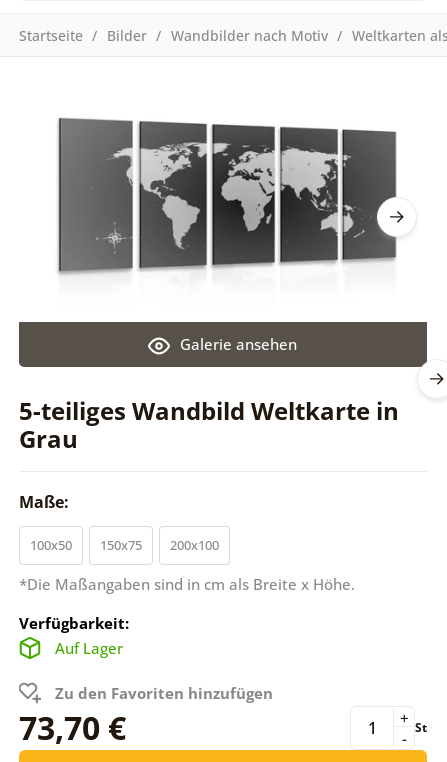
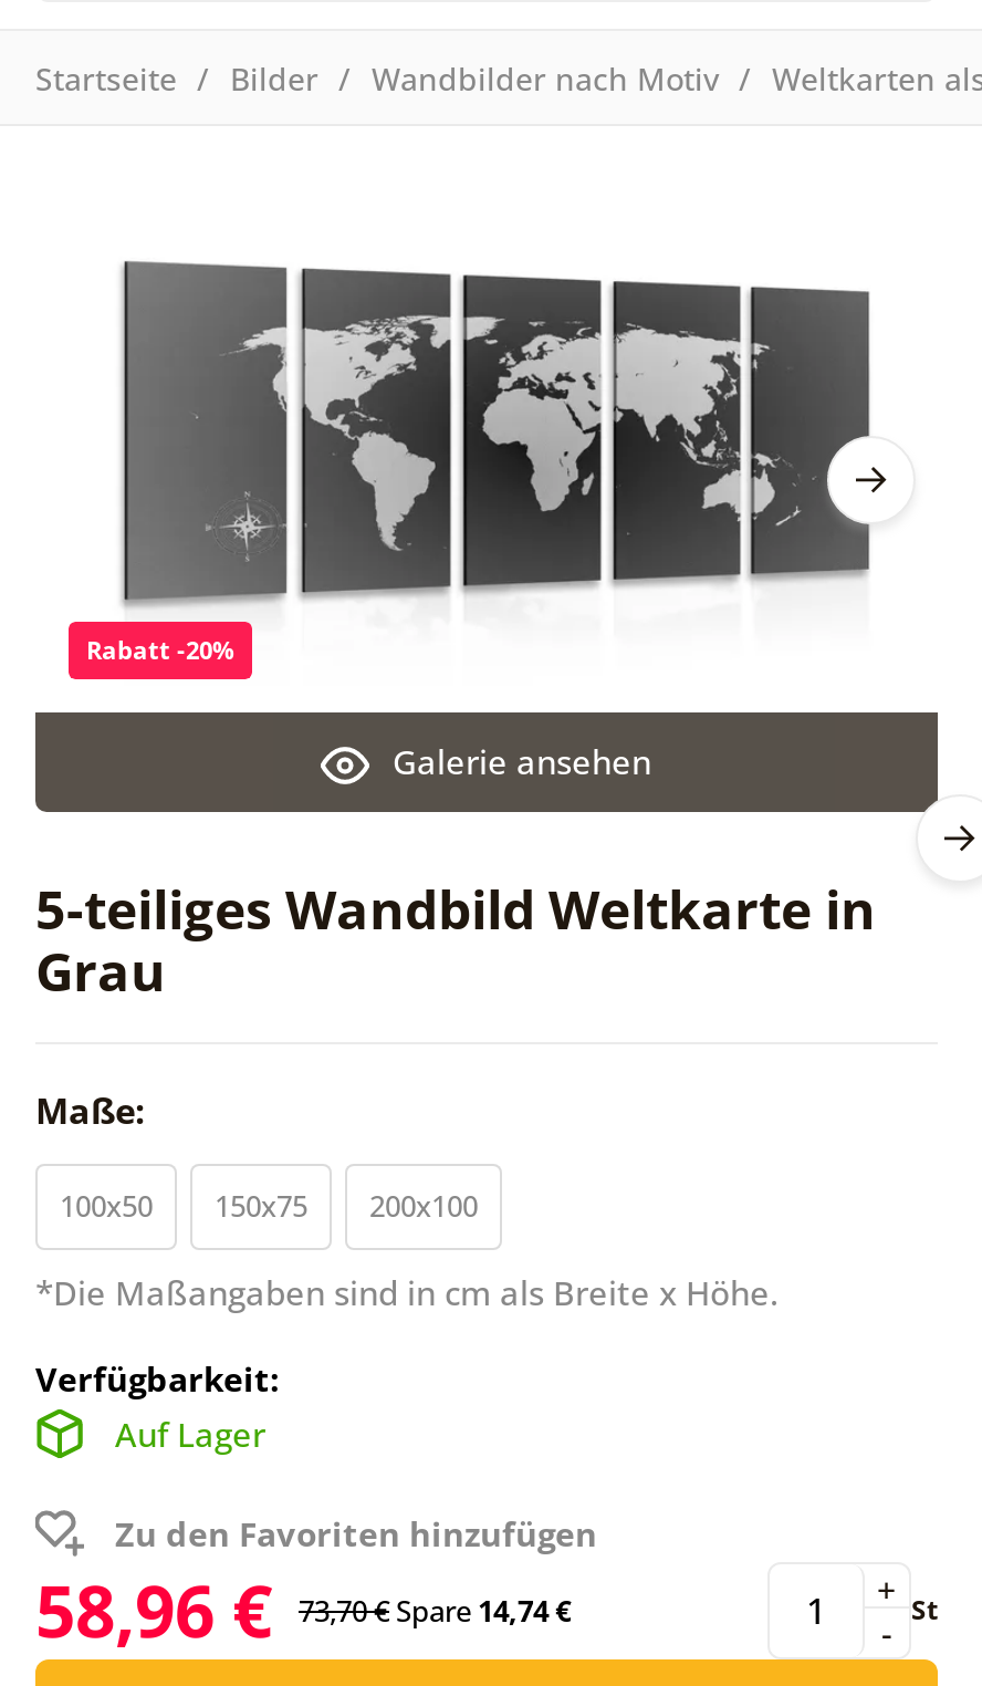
none -> [86,633,234,666] Rabatt -20%
[19,706,126,749] 73,70 € -> [35,1562,571,1657] 58,96 € | 73,70 € Spare 14,74 €

